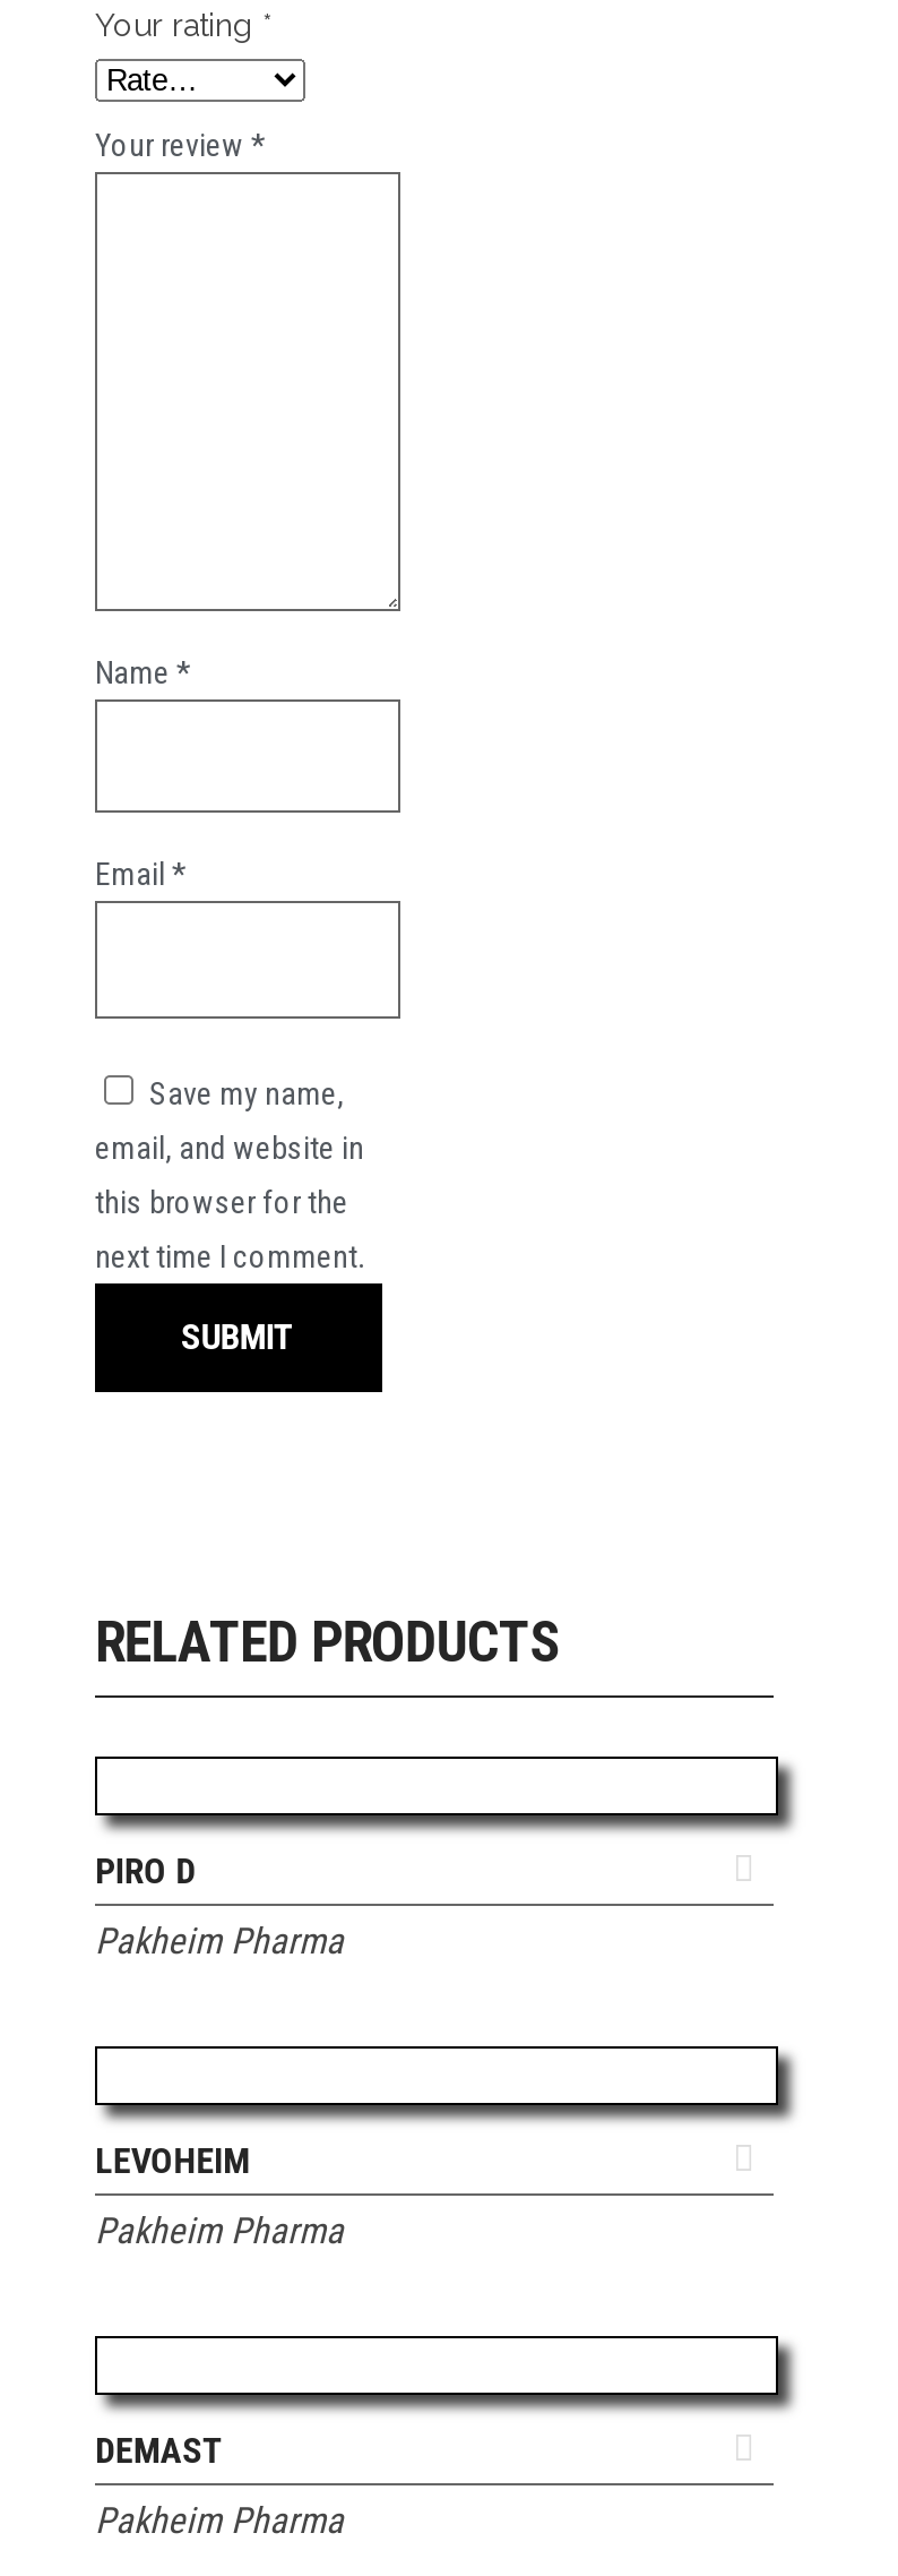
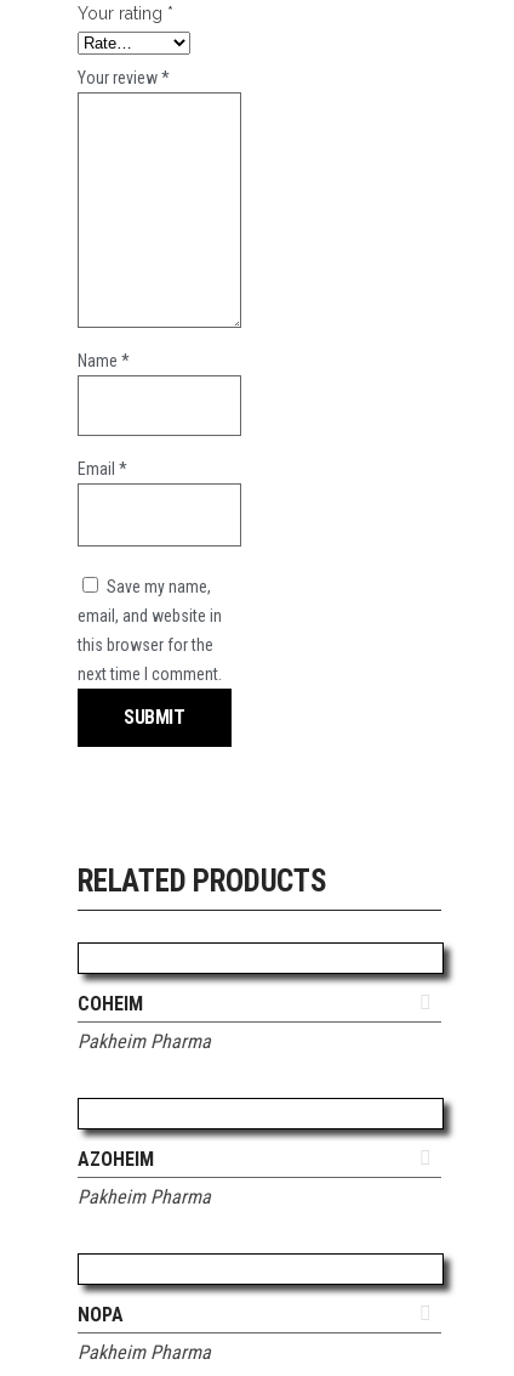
[95,1849,196,1892] PIRO D -> [78,992,142,1015] COHEIM
[95,2139,250,2182] LEVOHEIM -> [78,1148,153,1171] AZOHEIM
[95,2430,225,2473] DEMAST -> [78,1304,123,1327] NOPA

